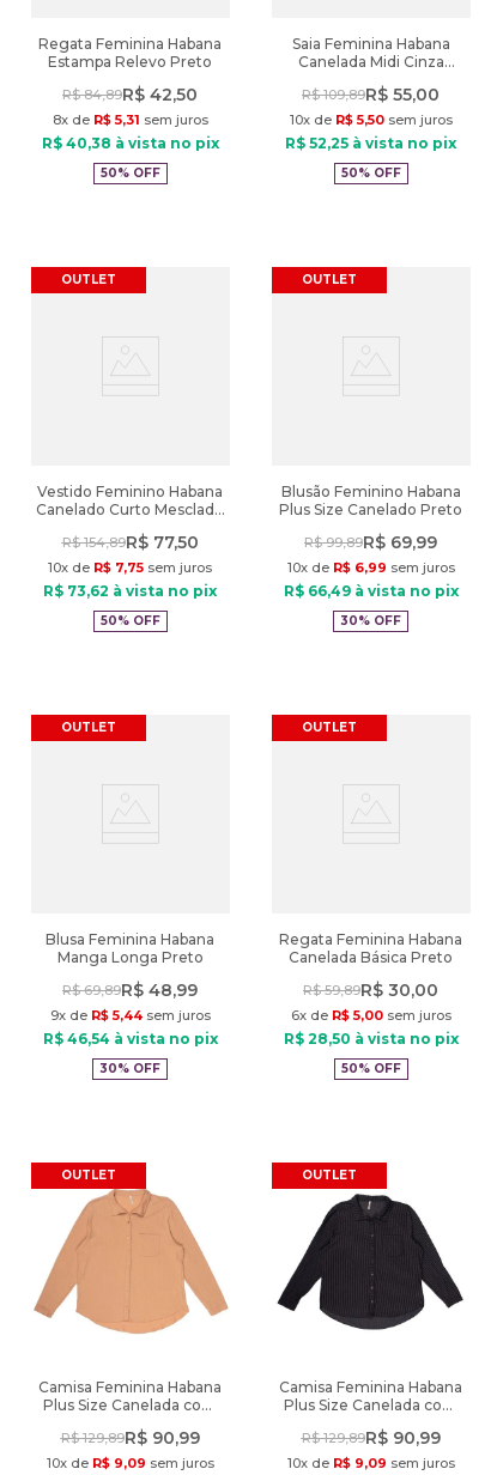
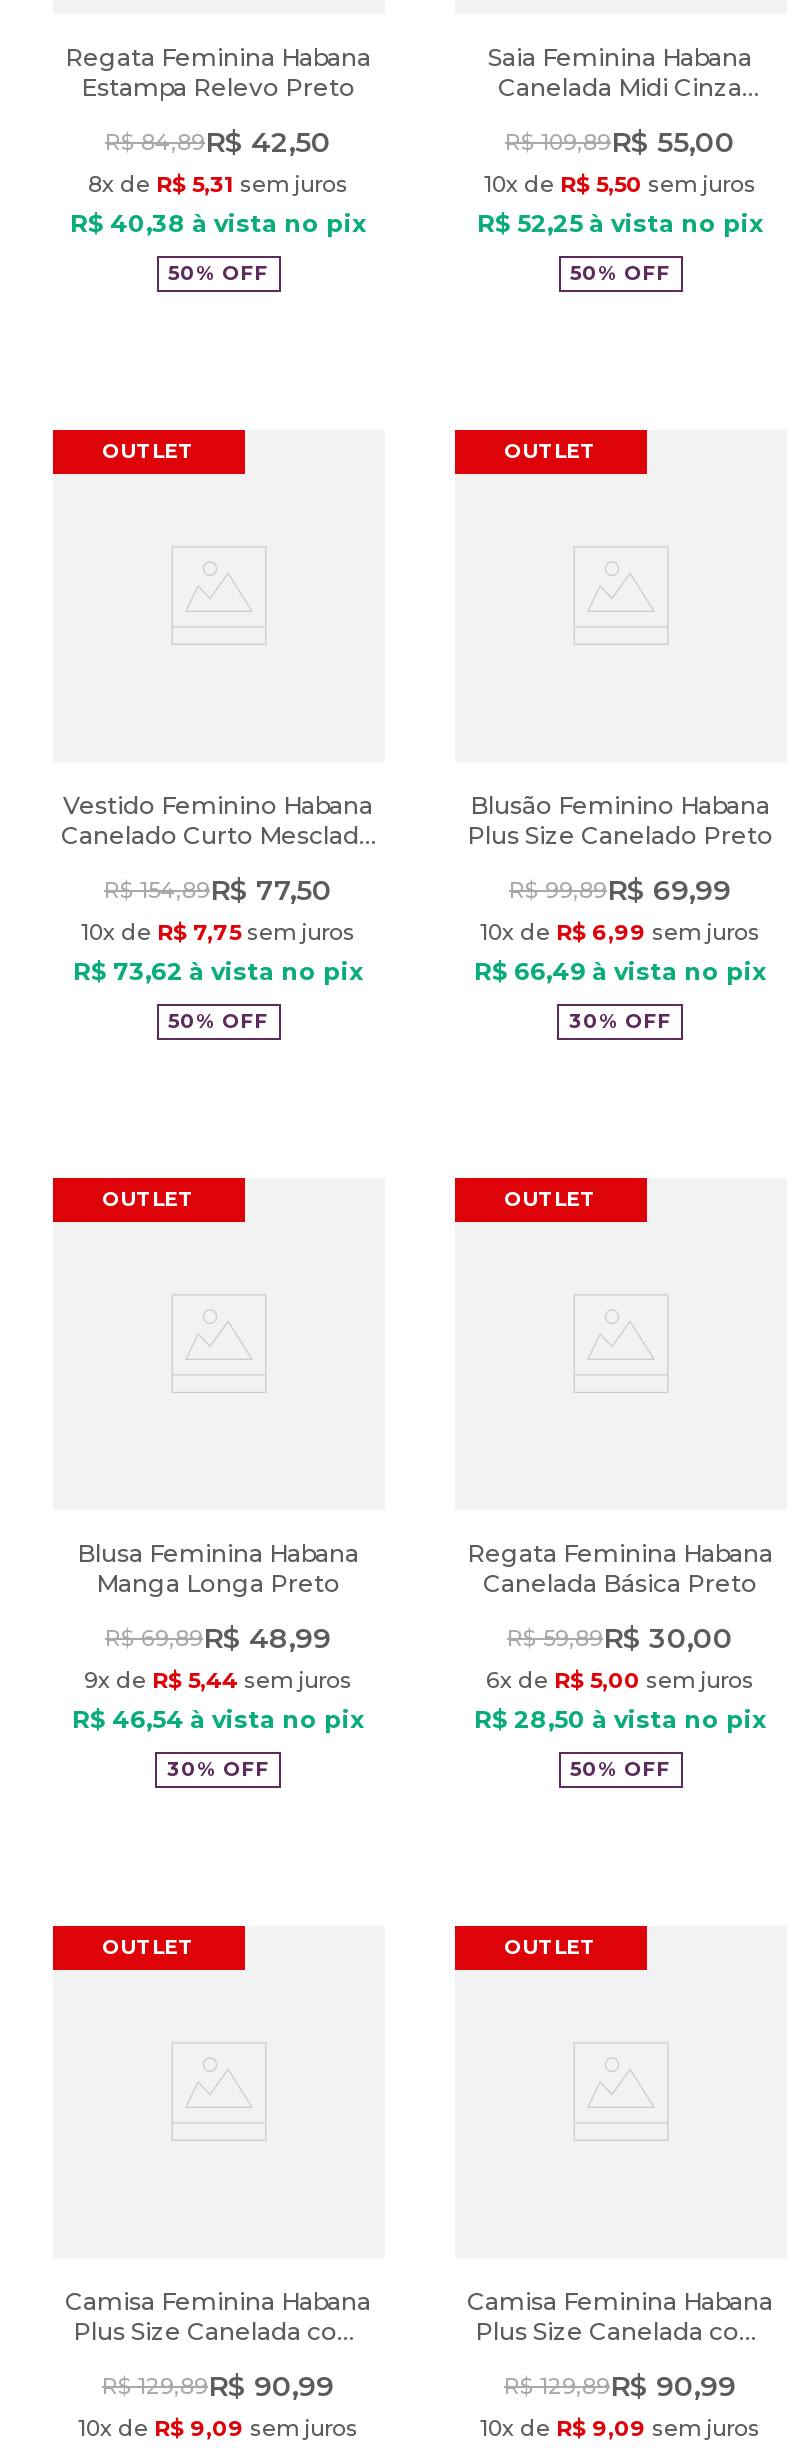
[34,1188,229,1335] [image] -> none
[277,1194,463,1330] [image] -> none

